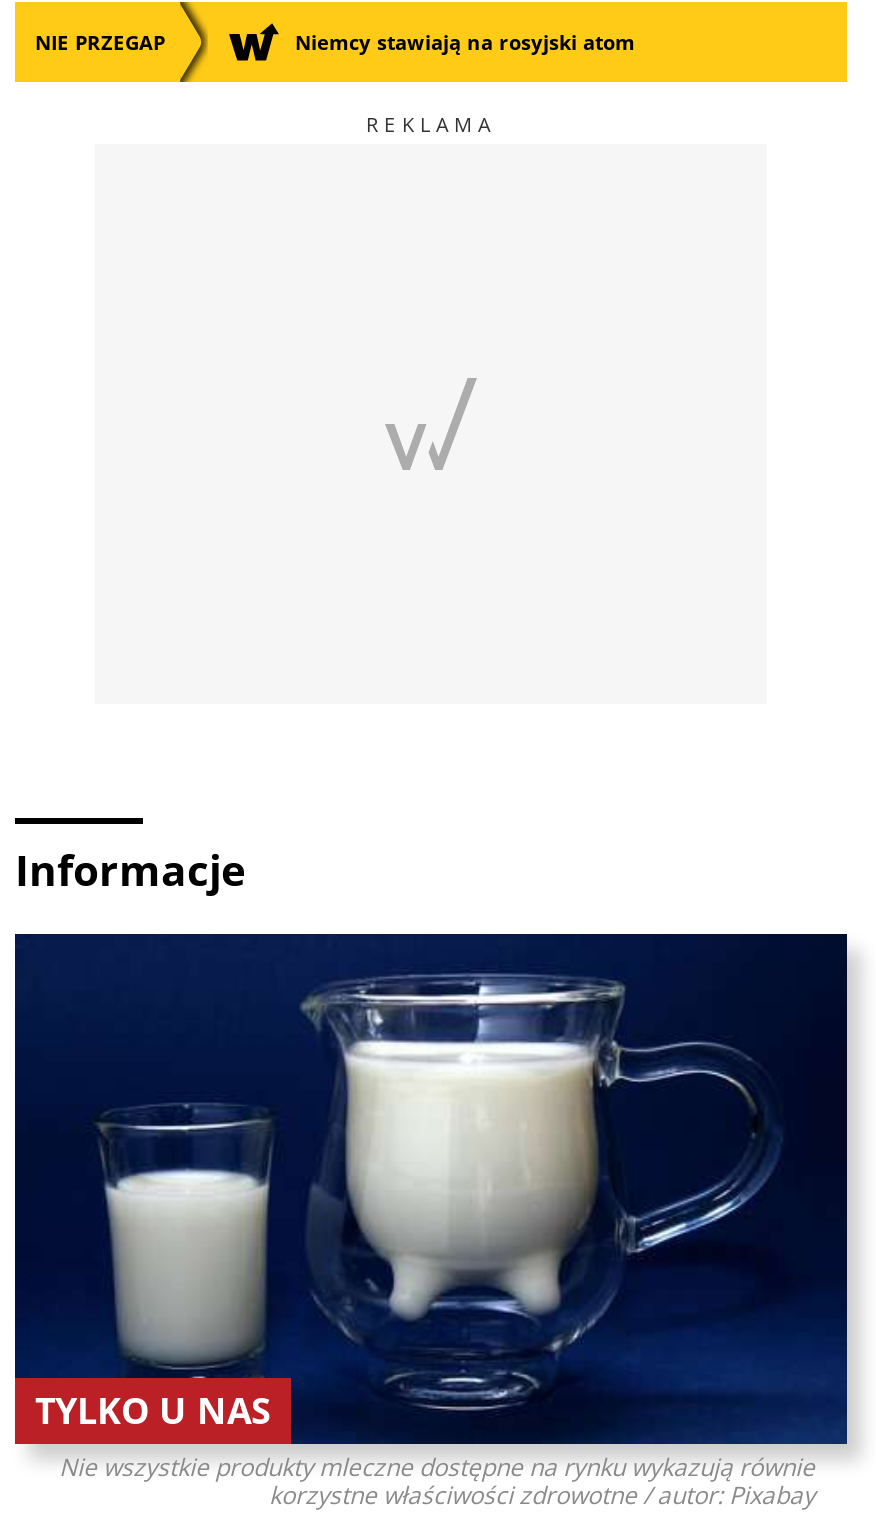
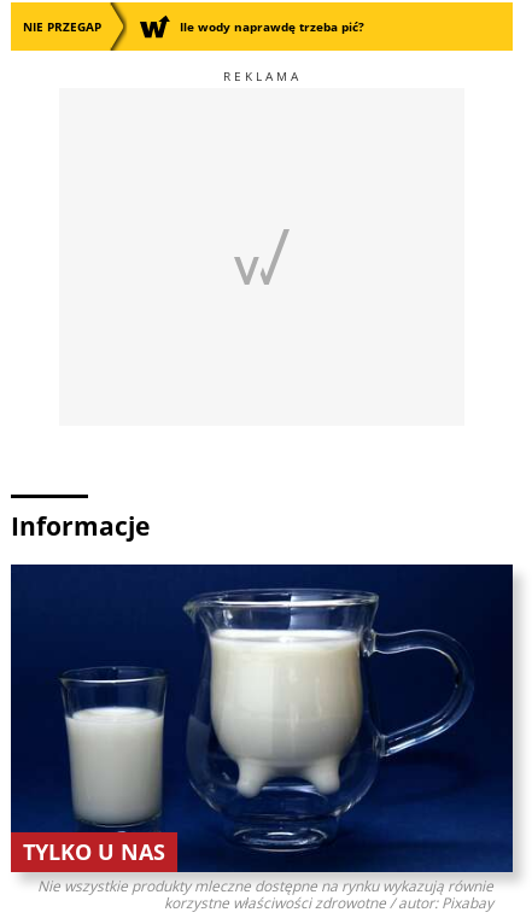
[295,28,635,56] Niemcy stawiają na rosyjski atom -> [180,18,364,35] Ile wody naprawdę trzeba pić?

